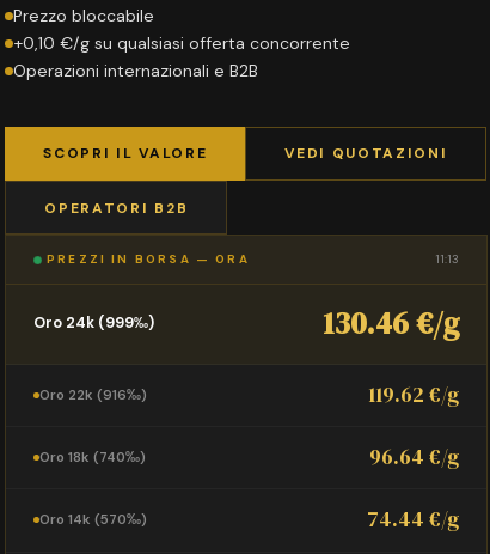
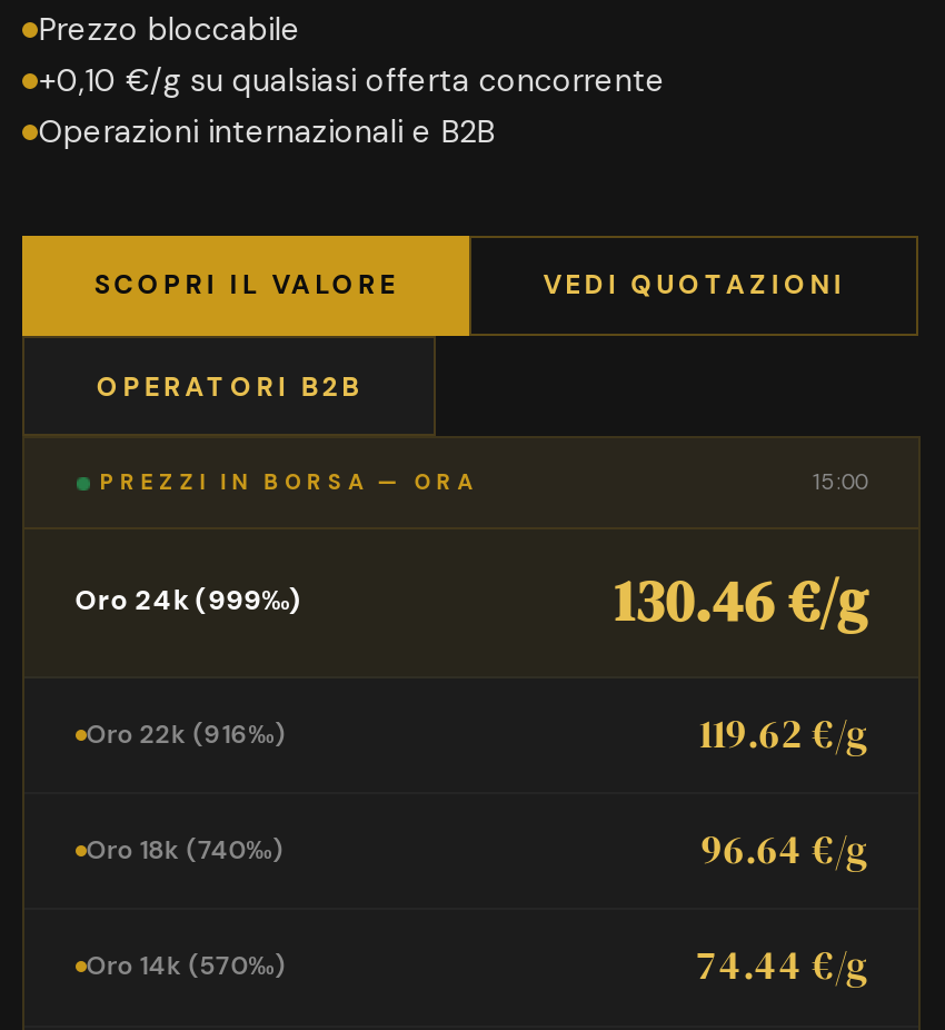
[435,251,459,267] 11:13 -> [812,467,868,496] 15:00

